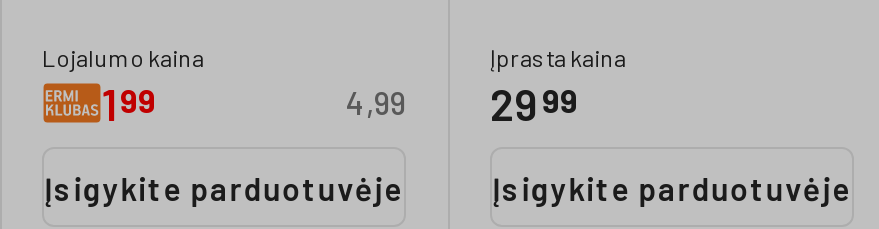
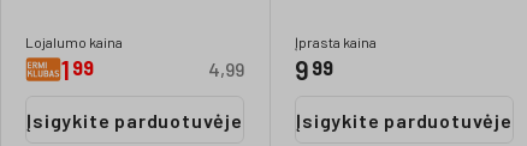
[490,77,578,129] 29 99 -> [295,54,333,85] 9 99

